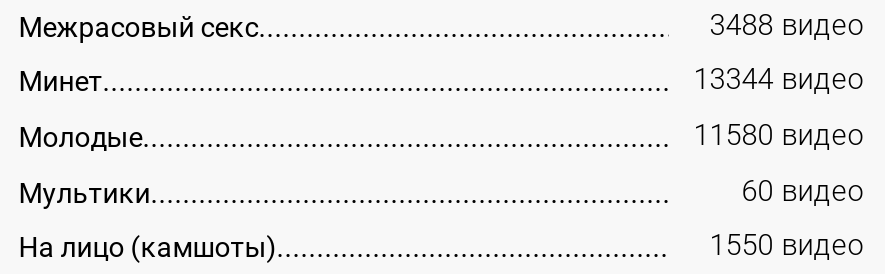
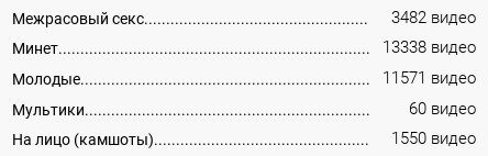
[710,9,864,43] 3488 видео -> [392,9,476,27] 3482 видео
[694,64,864,98] 13344 видео -> [383,39,476,58] 13338 видео
[694,119,864,153] 11580 видео -> [383,69,476,88] 11571 видео

